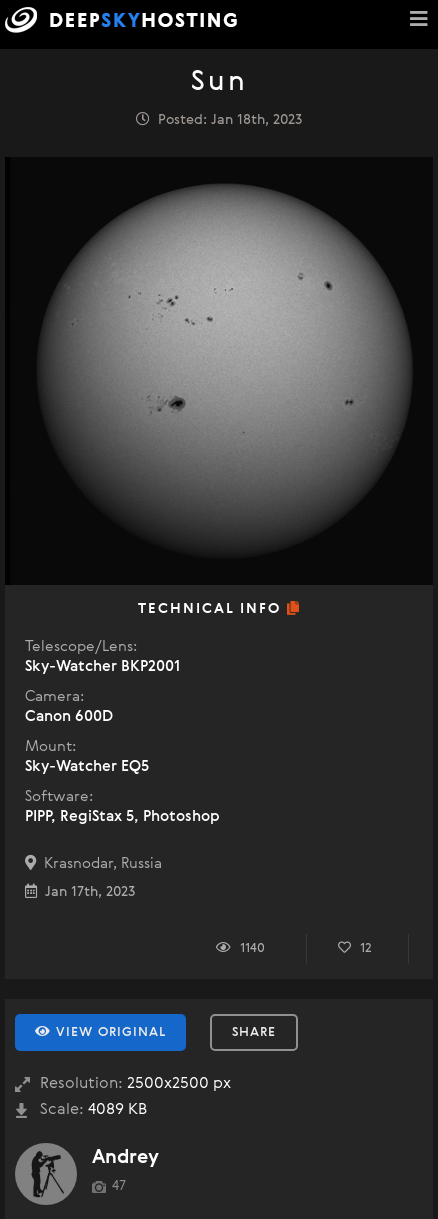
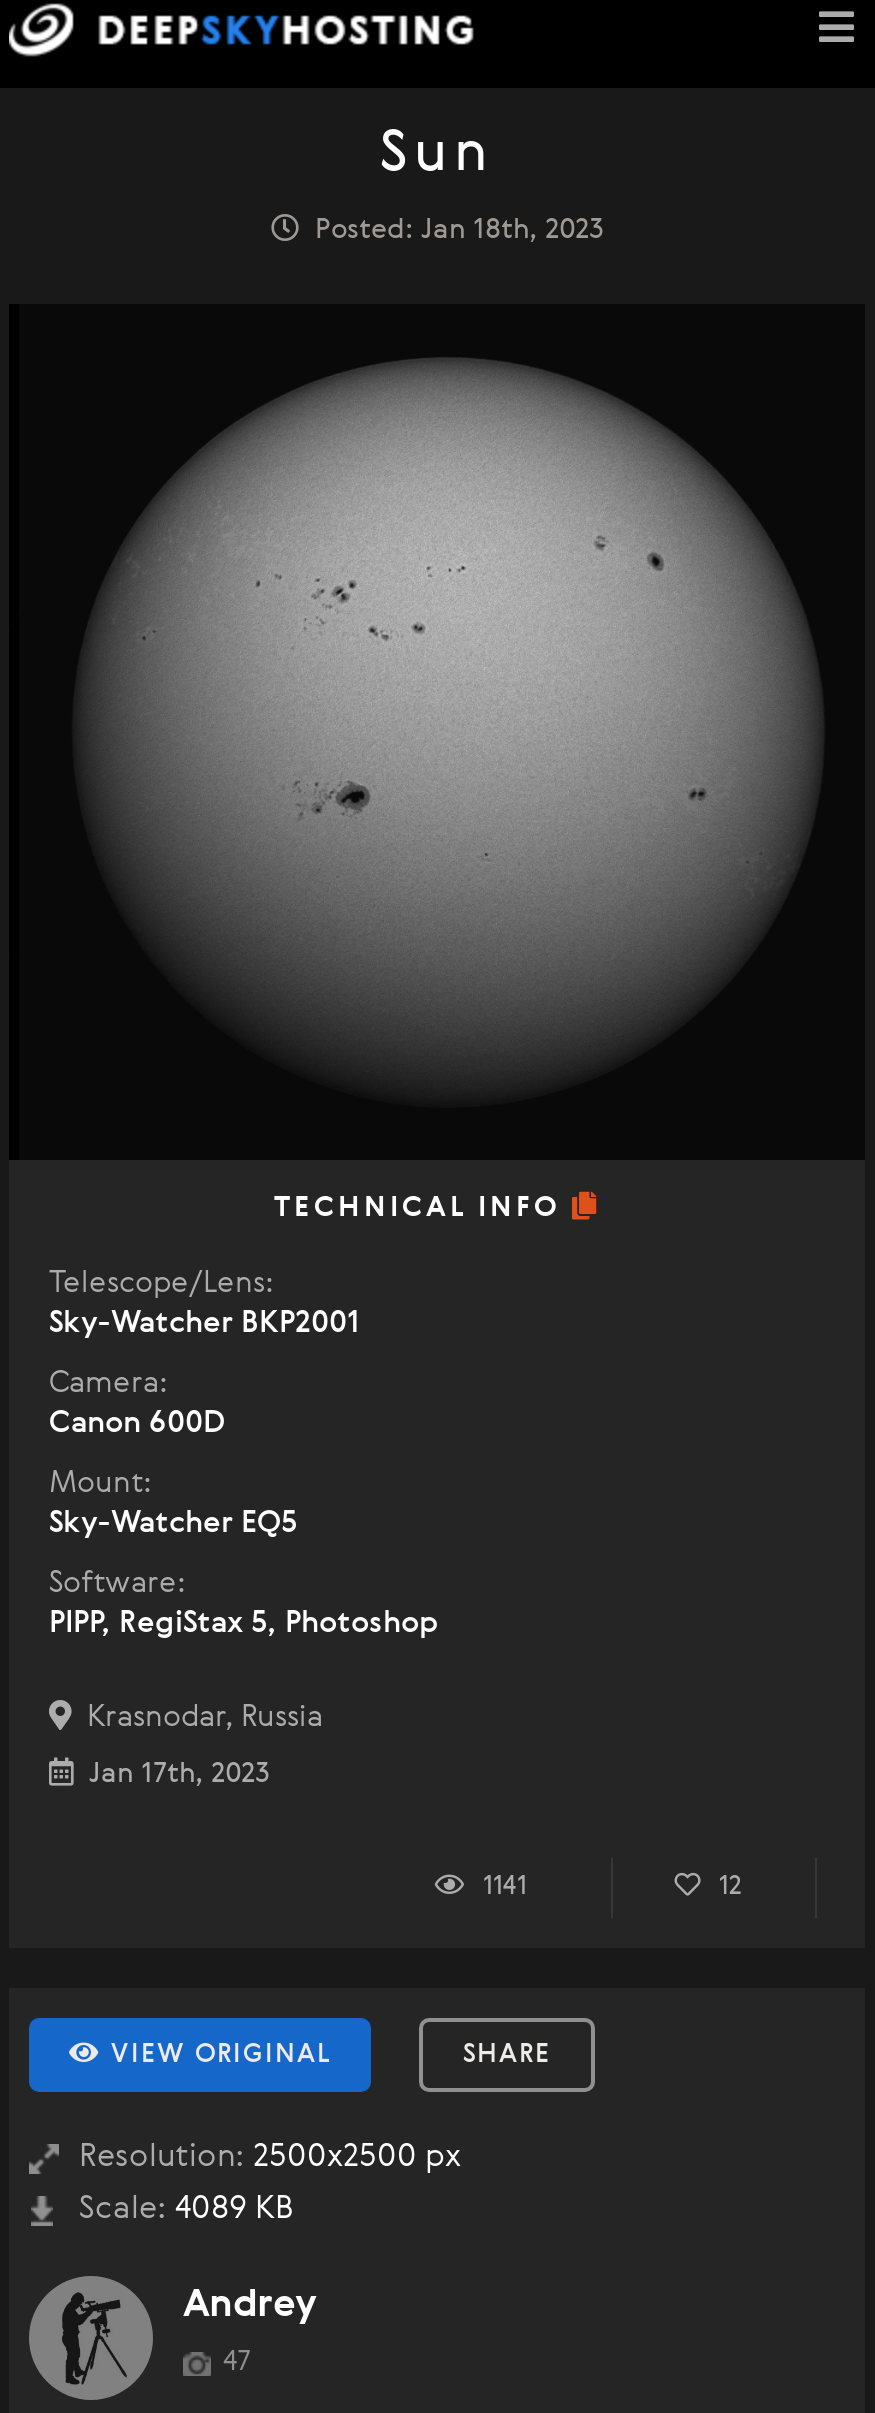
[236,942,265,955] 1140 -> [475,1874,527,1900] 1141

